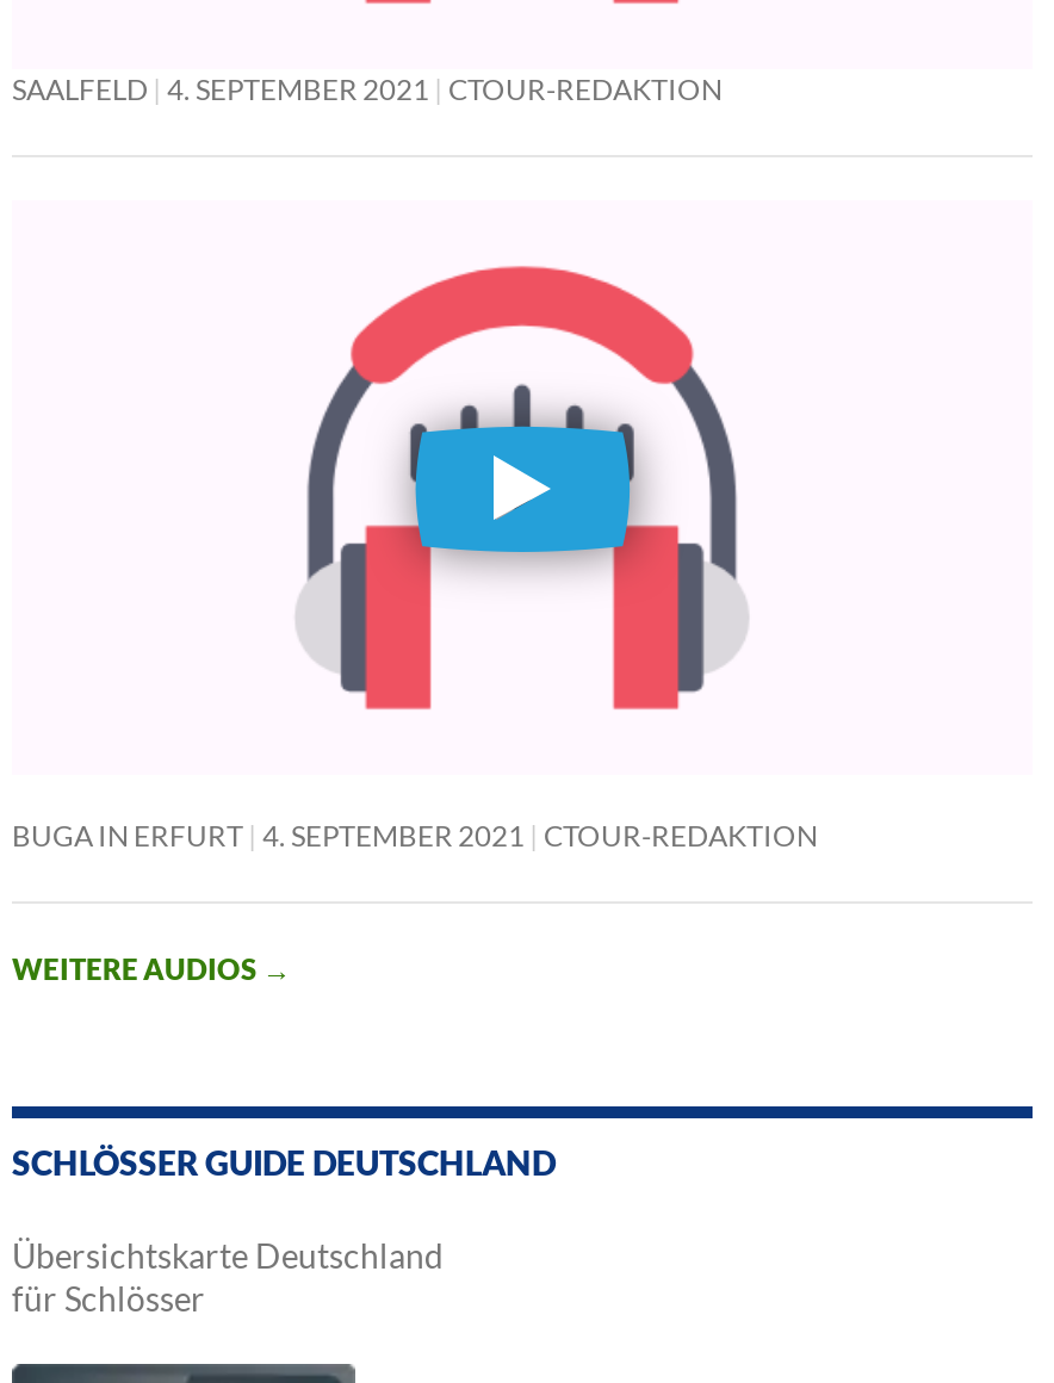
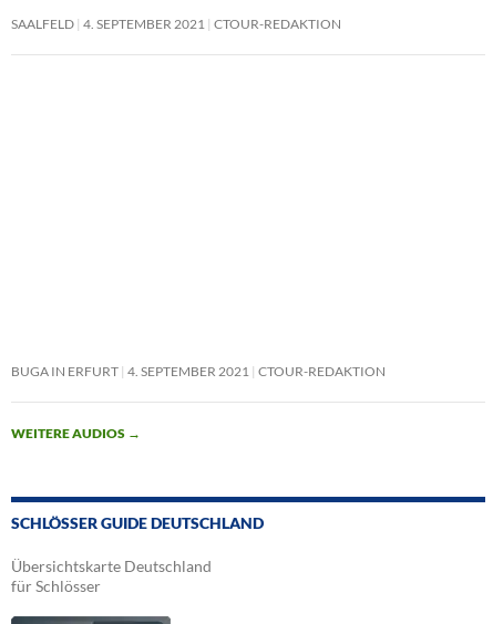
[296,265,749,713] [image] -> none

